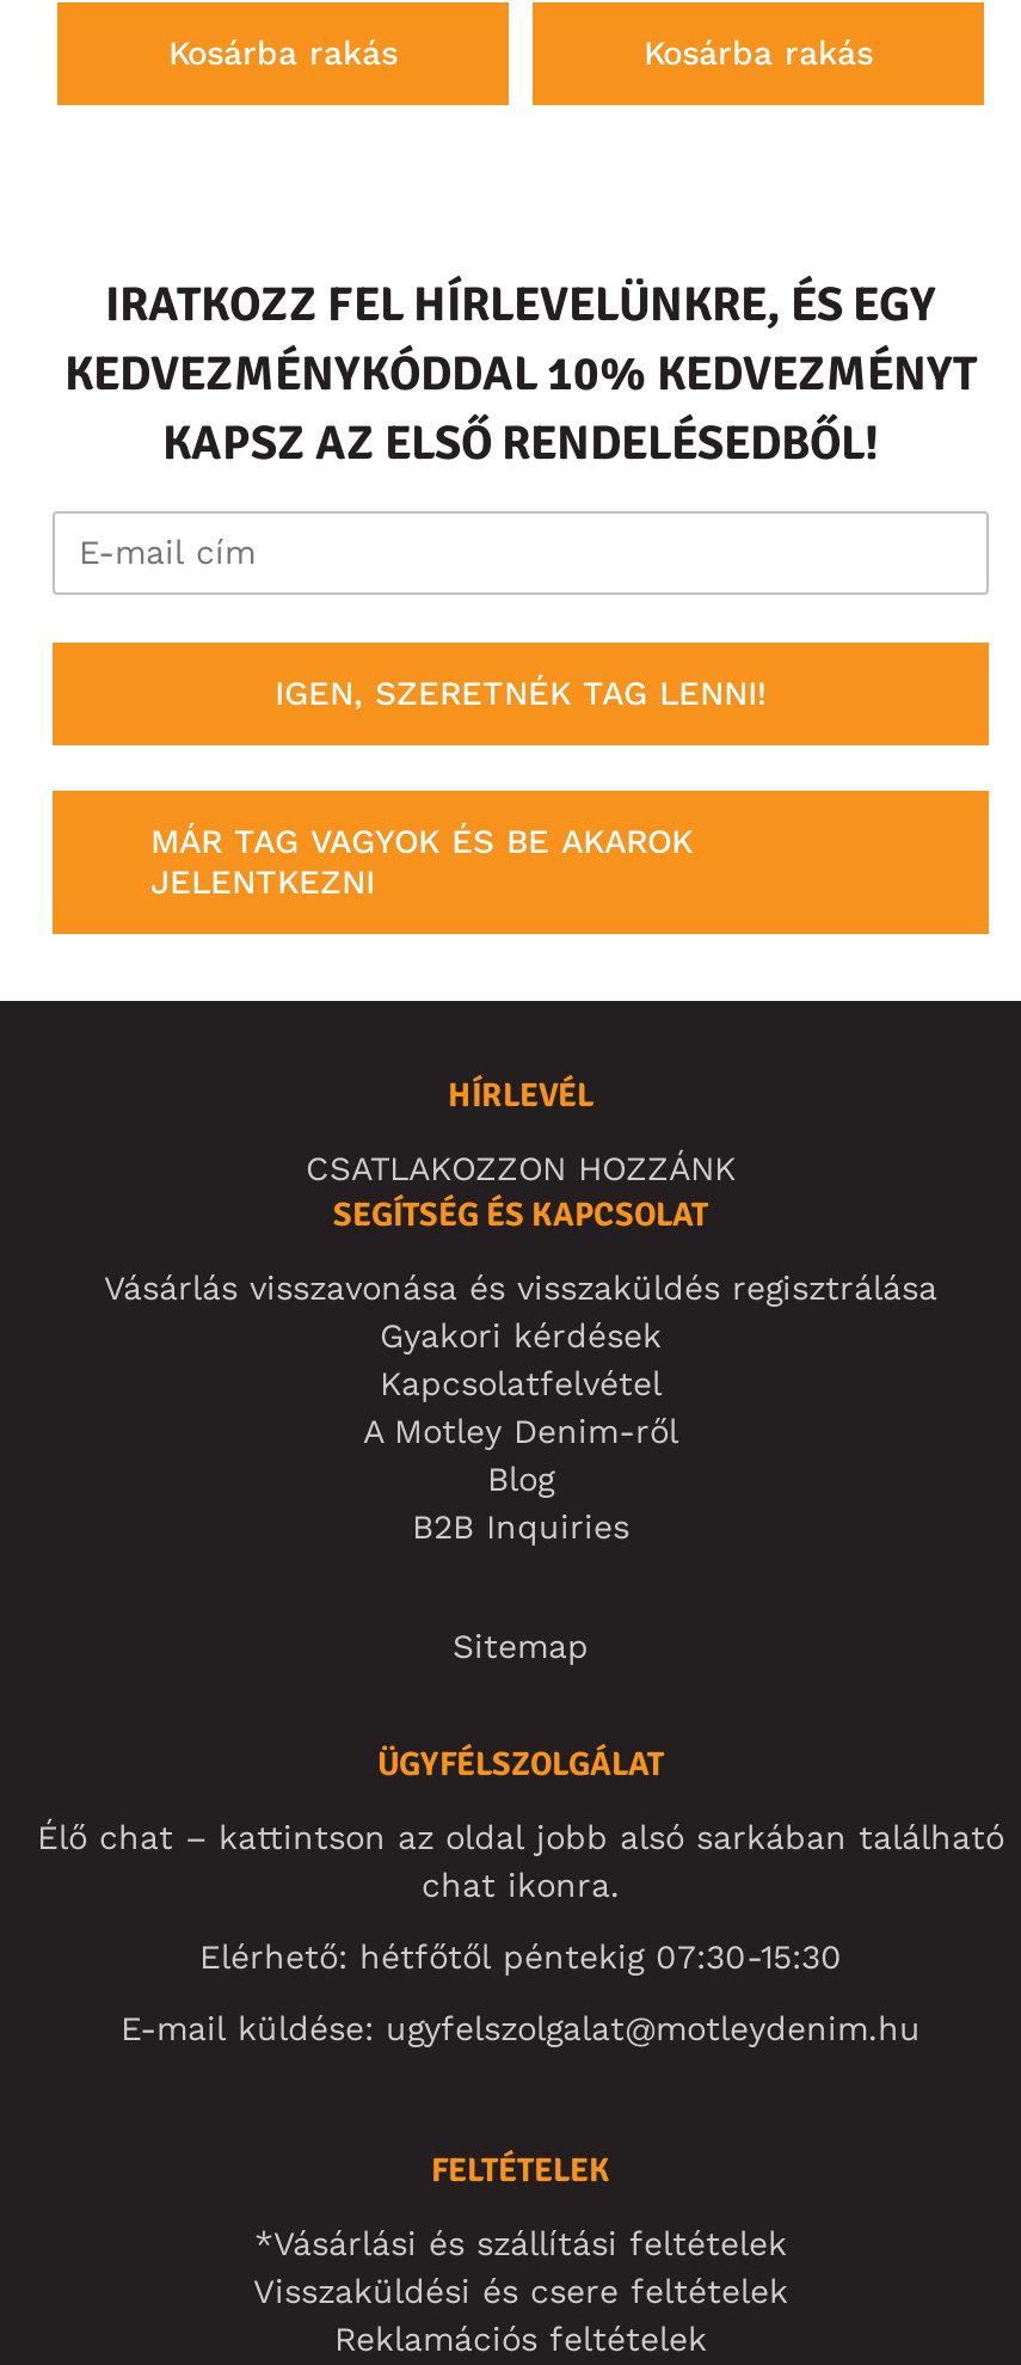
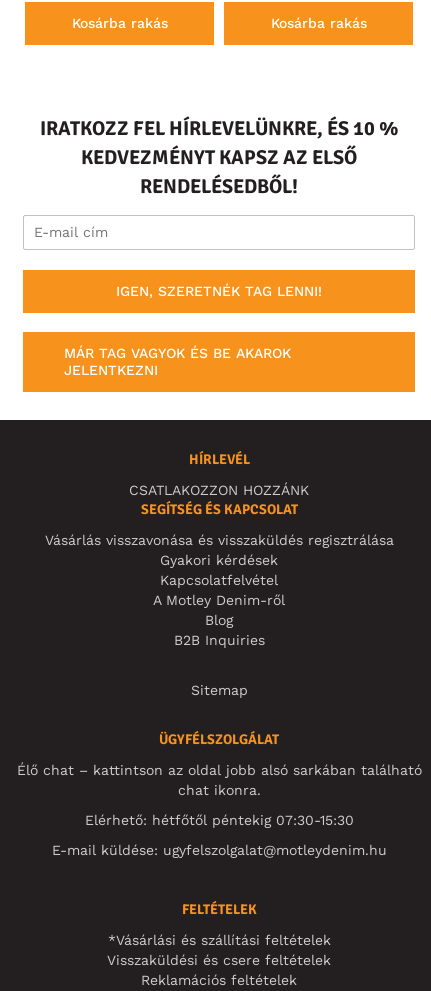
[64,274,977,472] IRATKOZZ FEL HÍRLEVELÜNKRE, ÉS EGY | KEDVEZMÉNYKÓDDAL 10% KEDVEZMÉNYT | KAPSZ AZ ELSŐ RENDELÉSEDBŐL! -> [39,116,398,199] IRATKOZZ FEL HÍRLEVELÜNKRE, ÉS 10 % | KEDVEZMÉNYT KAPSZ AZ ELSŐ | RENDELÉSEDBŐL!

